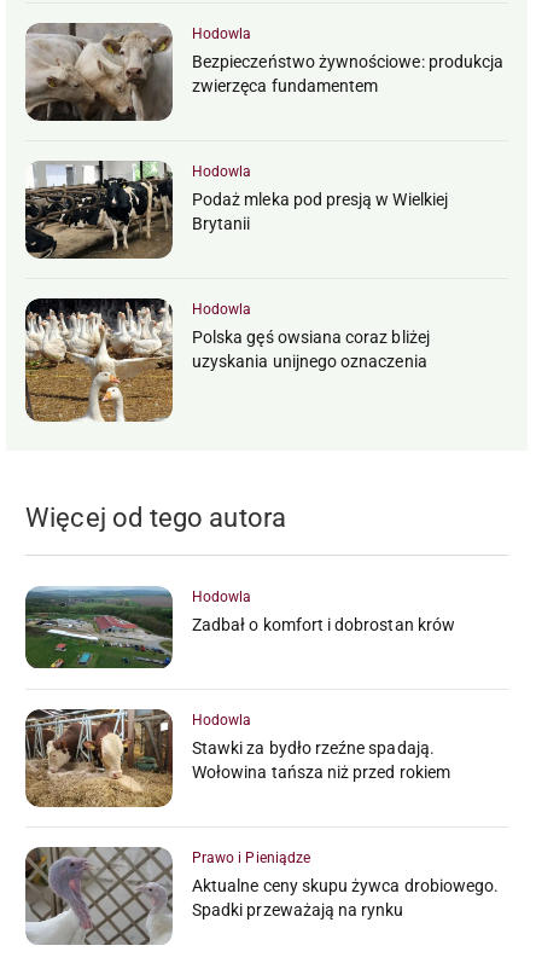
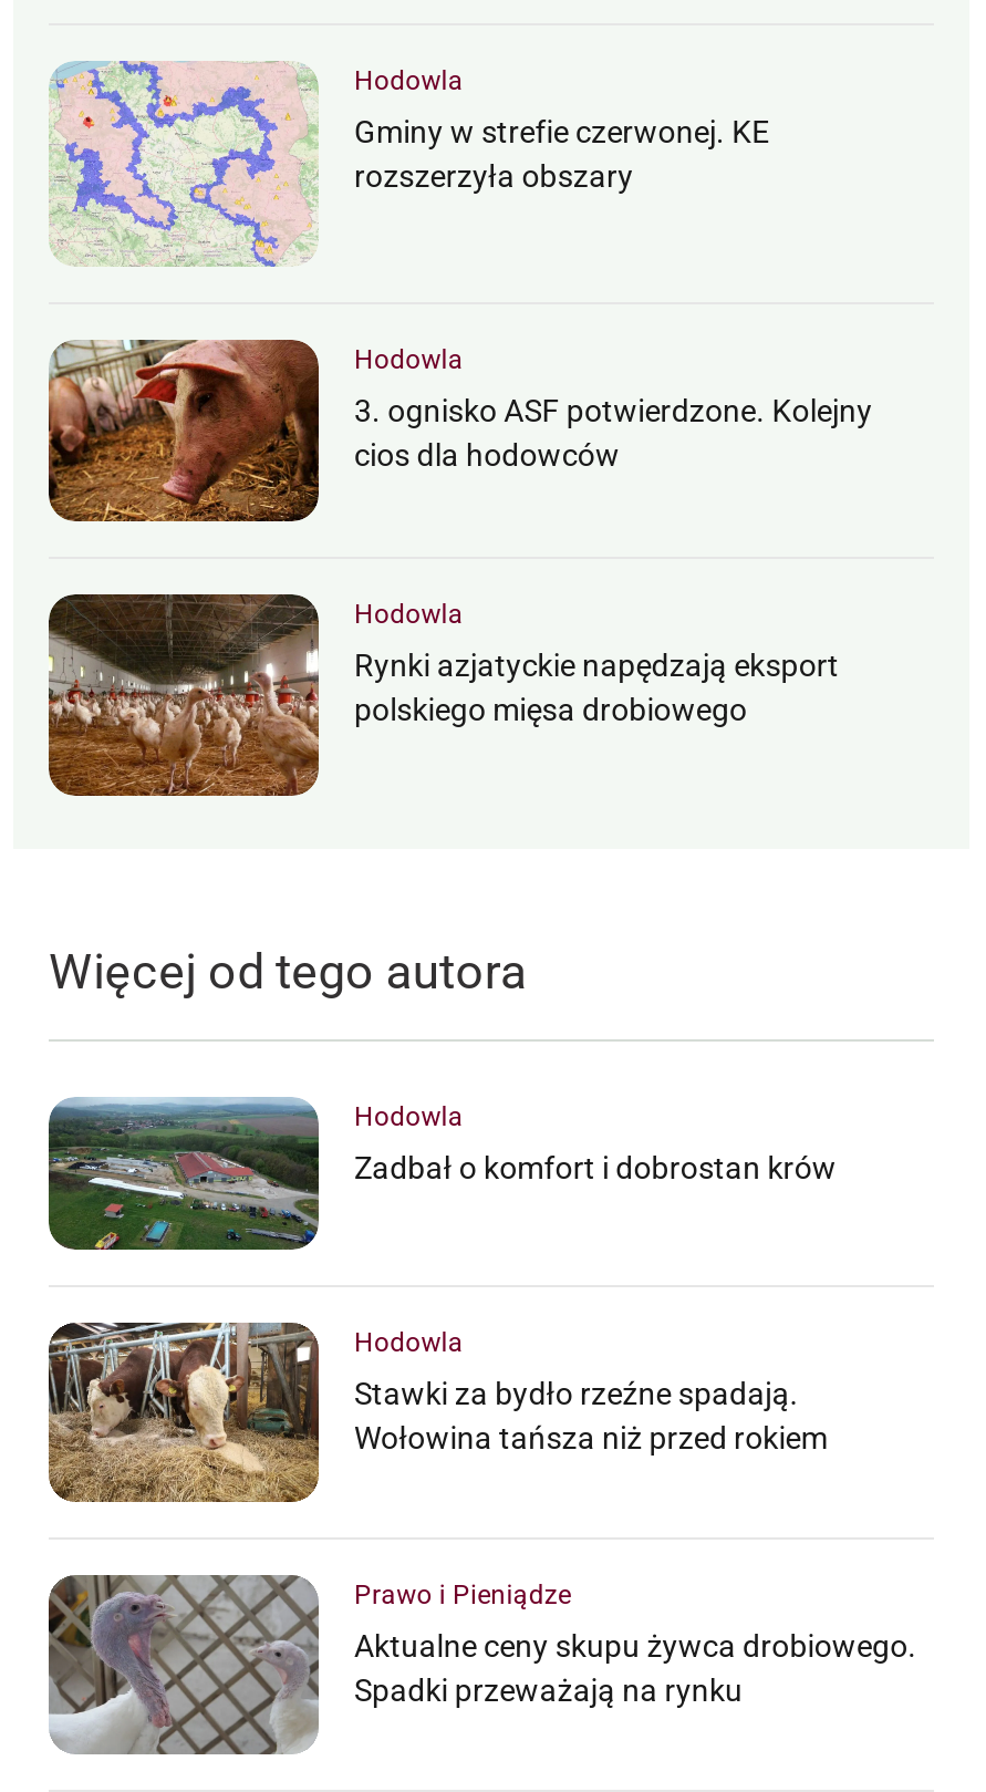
[24,22,504,122] [image] | Bezpieczeństwo żywnościowe: produkcja | zwierzęca fundamentem -> [51,61,770,267] [image] | Gminy w strefie czerwonej. KE | rozszerzyła obszary
[24,159,448,260] [image] | Podaż mleka pod presją w Wielkiej | Brytanii -> [46,340,872,524] [image] | 3. ognisko ASF potwierdzone. Kolejny | cios dla hodowców
[25,297,430,422] [image] | Polska gęś owsiana coraz bliżej | uzyskania unijnego oznaczenia -> [49,592,839,798] [image] | Rynki azjatyckie napędzają eksport | polskiego mięsa drobiowego

